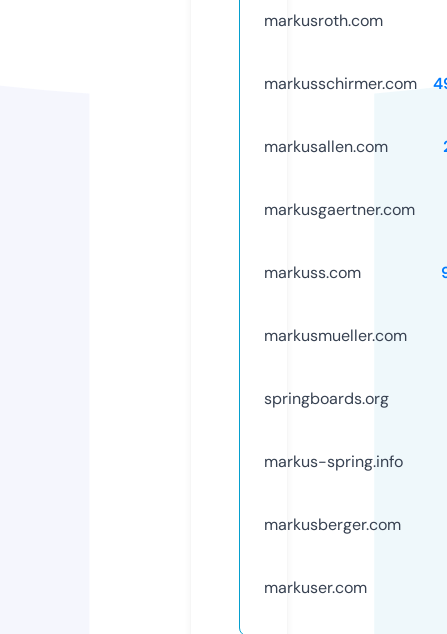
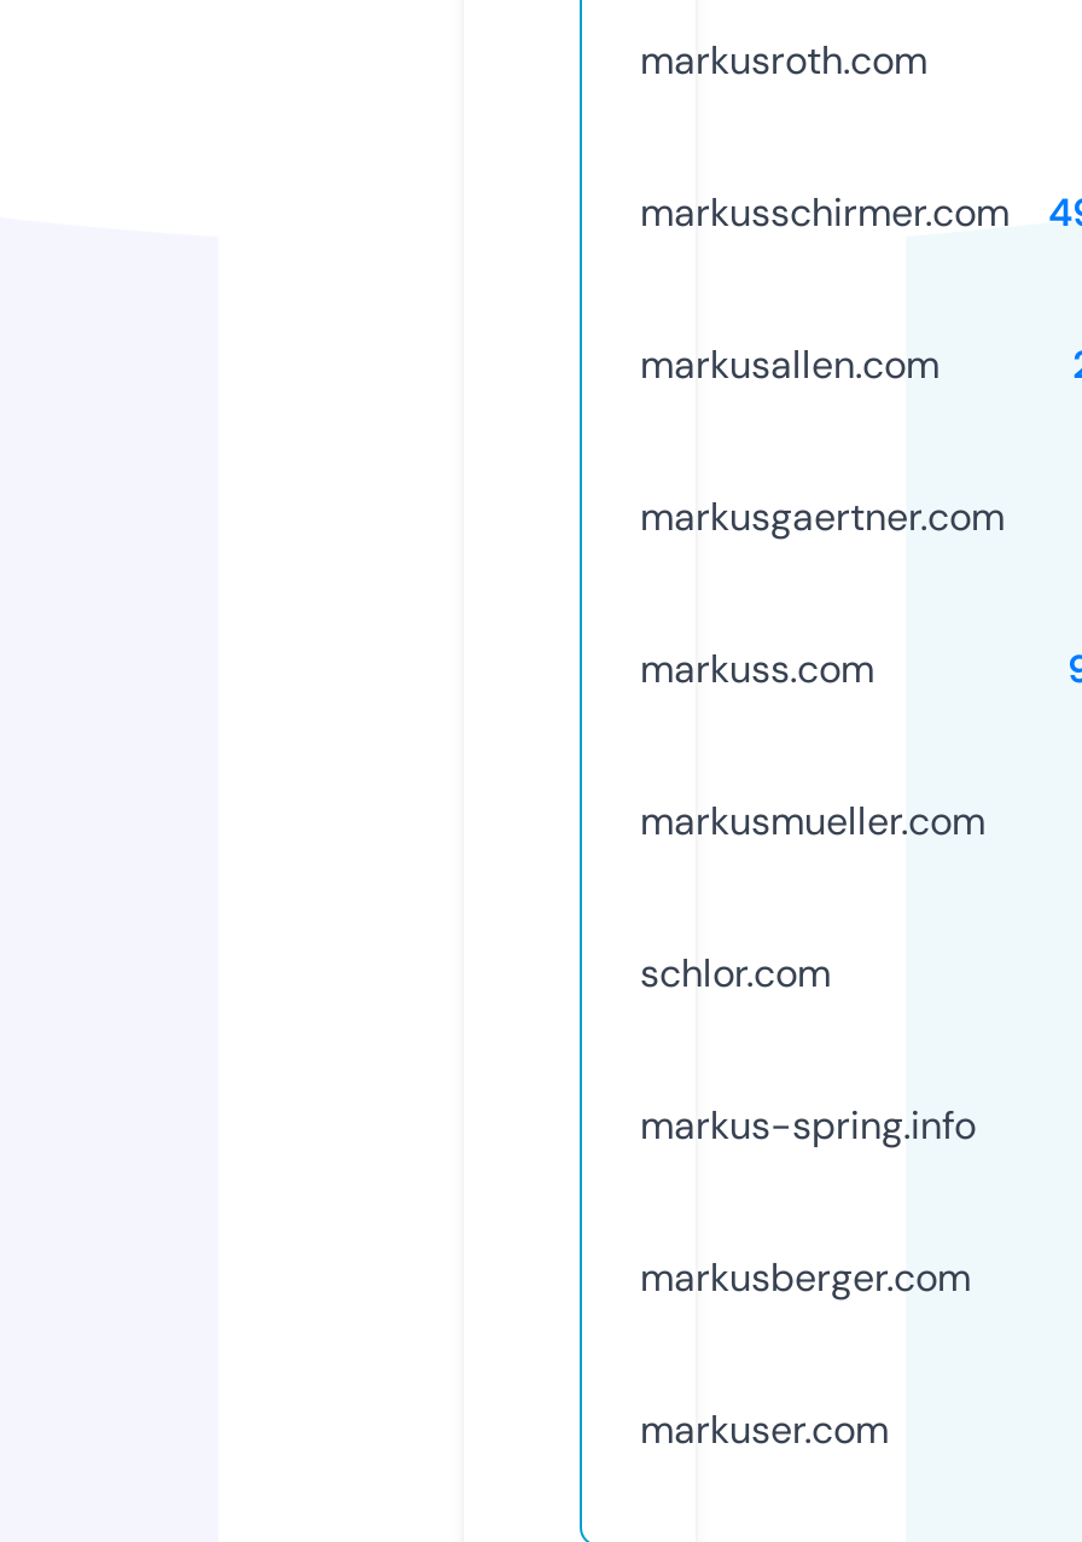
[264,388,389,409] springboards.org -> [640,947,831,998] schlor.com

